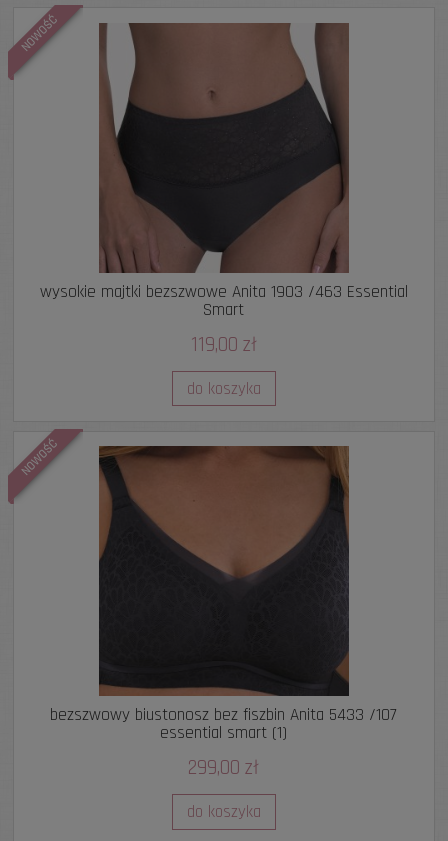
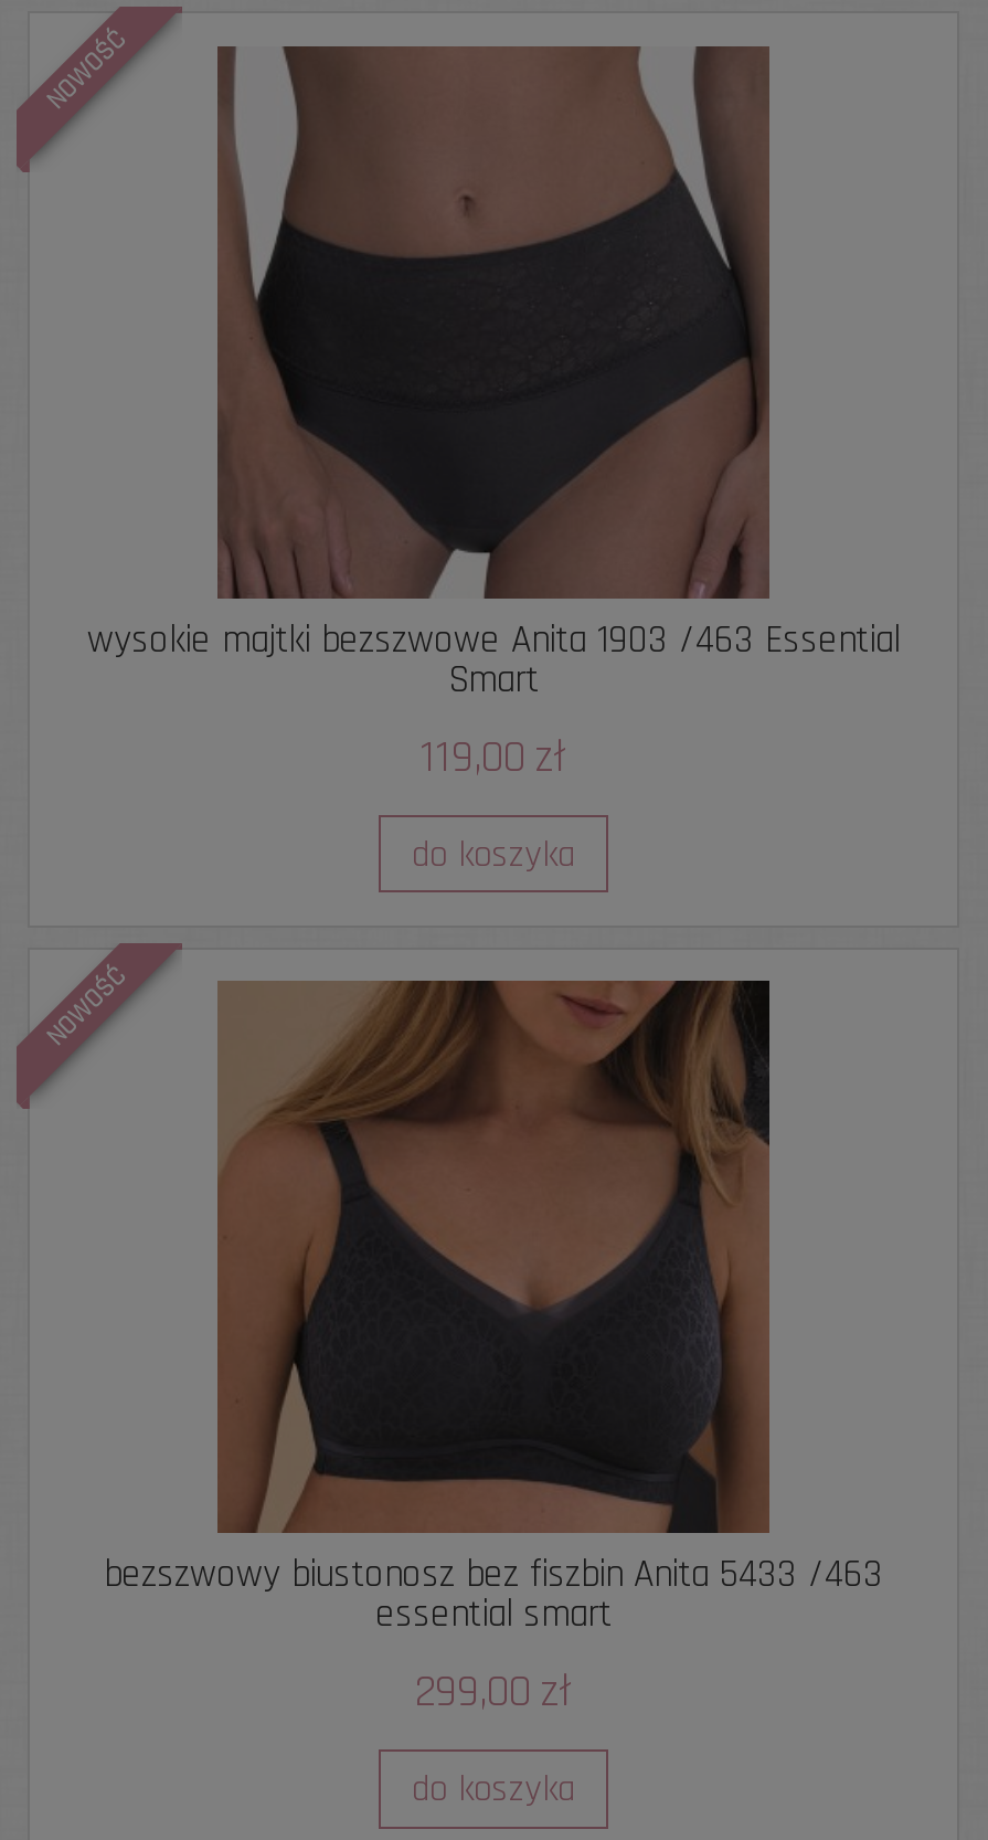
[50,445,397,744] [image] | bezszwowy biustonosz bez fiszbin Anita 5433 /107 | essential smart (1) -> [104,979,883,1640] [image] | bezszwowy biustonosz bez fiszbin Anita 5433 /463 | essential smart

